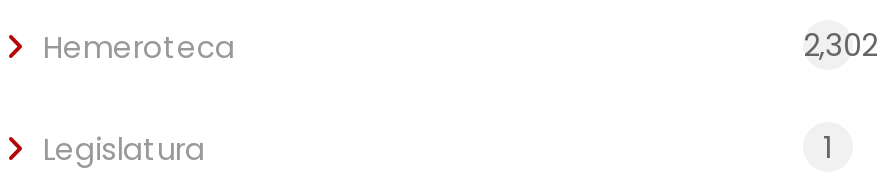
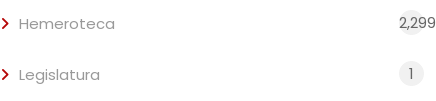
[803,24,877,66] 2,302 -> [399,12,436,33] 2,299

